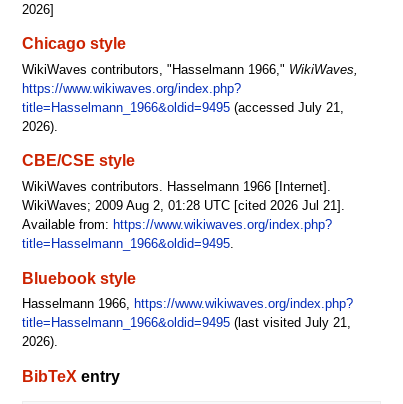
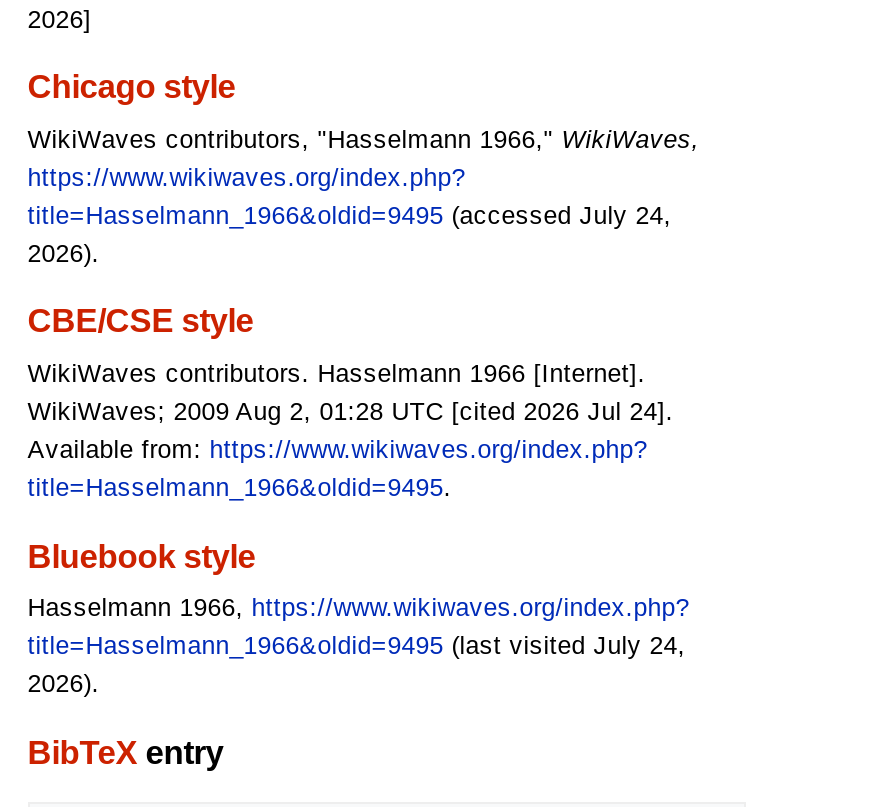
[22,101,344,115] title=Hasselmann_1966&oldid=9495 (accessed July 21, -> [27,202,671,230] title=Hasselmann_1966&oldid=9495 (accessed July 24,
[22,199,345,213] WikiWaves; 2009 Aug 2, 01:28 UTC [cited 2026 Jul 21]. -> [27,398,673,426] WikiWaves; 2009 Aug 2, 01:28 UTC [cited 2026 Jul 24].
[22,316,351,330] title=Hasselmann_1966&oldid=9495 (last visited July 21, -> [27,633,685,661] title=Hasselmann_1966&oldid=9495 (last visited July 24,

